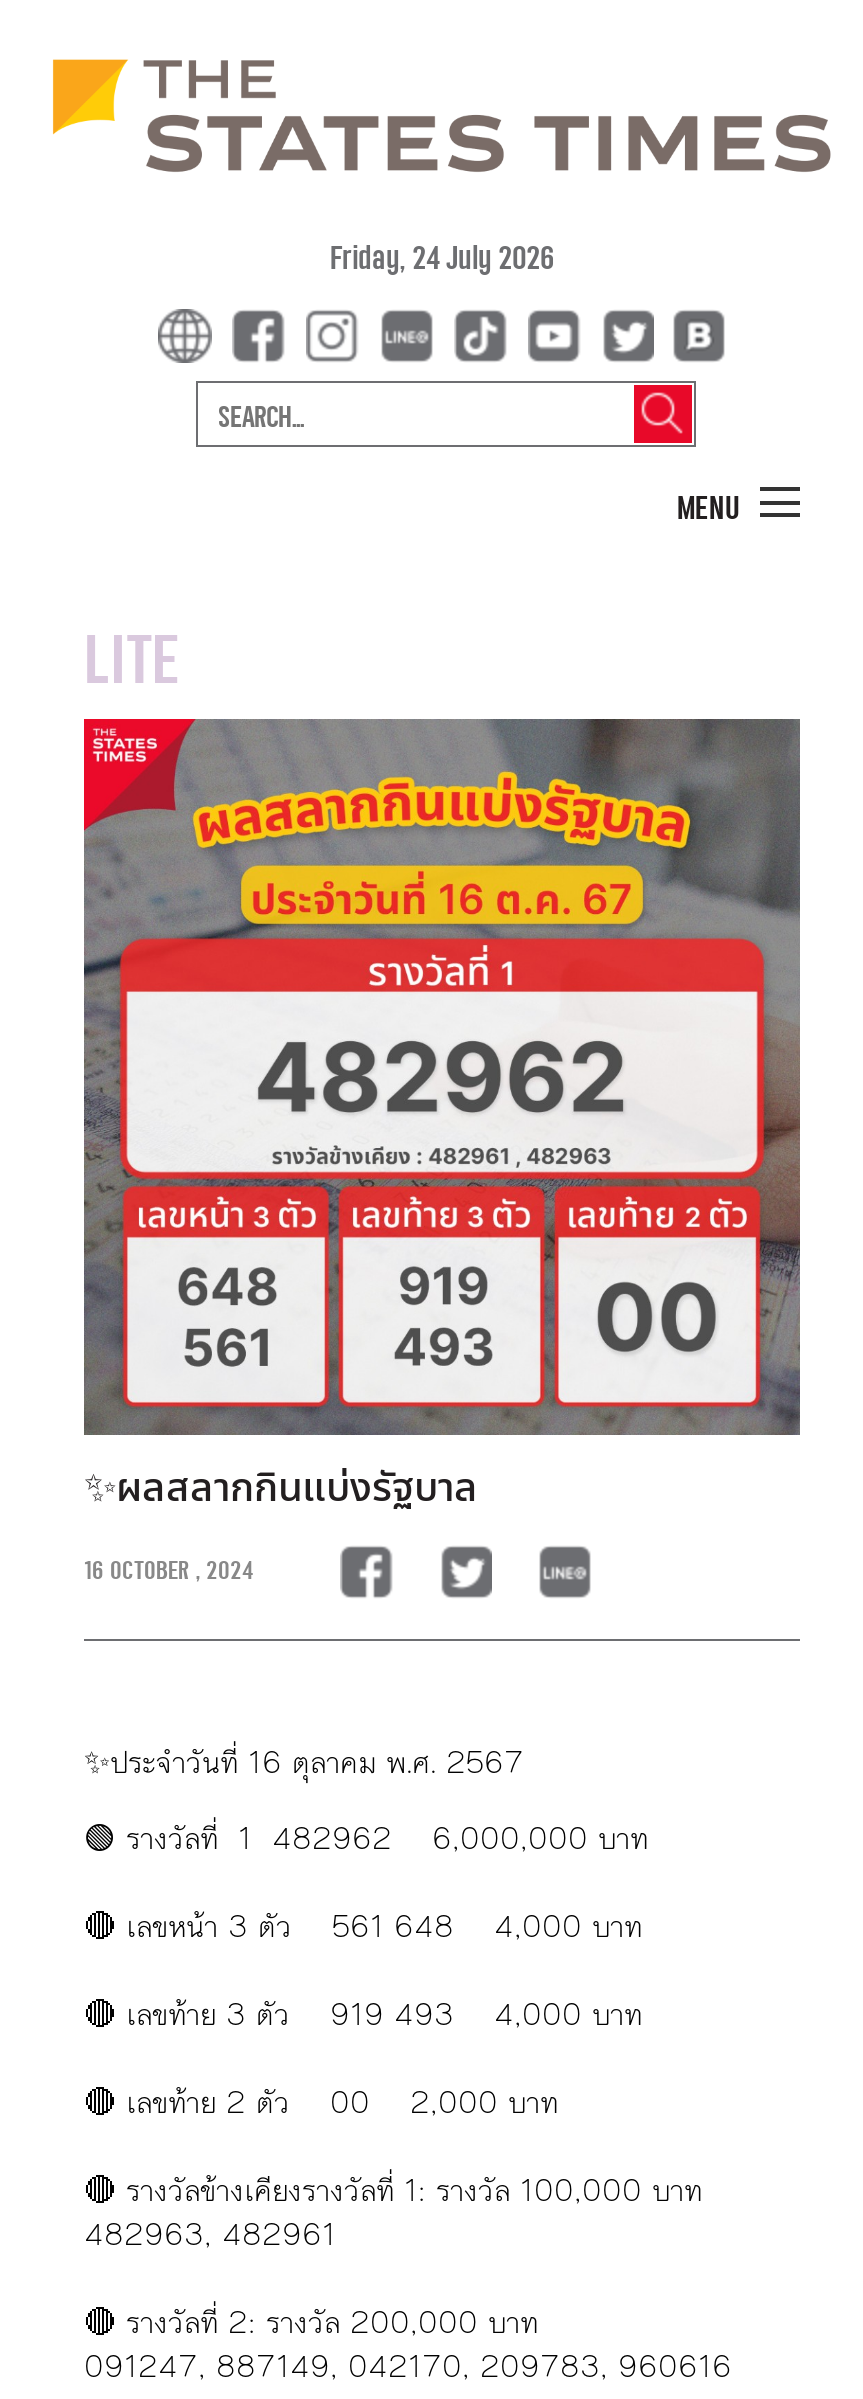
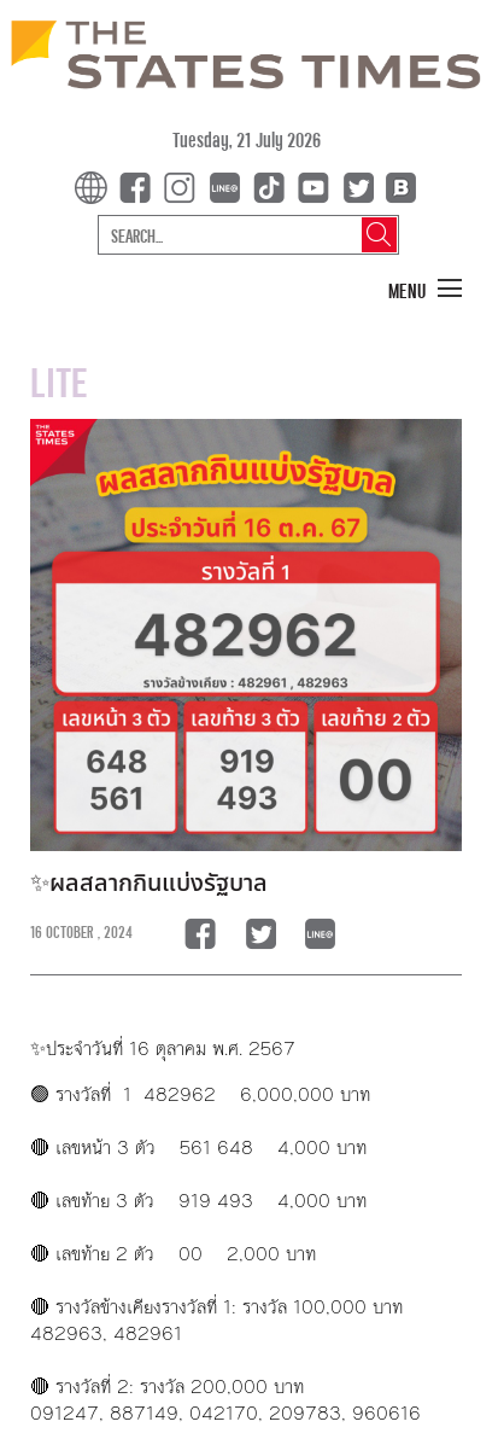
[330,236,554,278] Friday, 24 July 2026 -> [172,127,320,152] Tuesday, 21 July 2026

